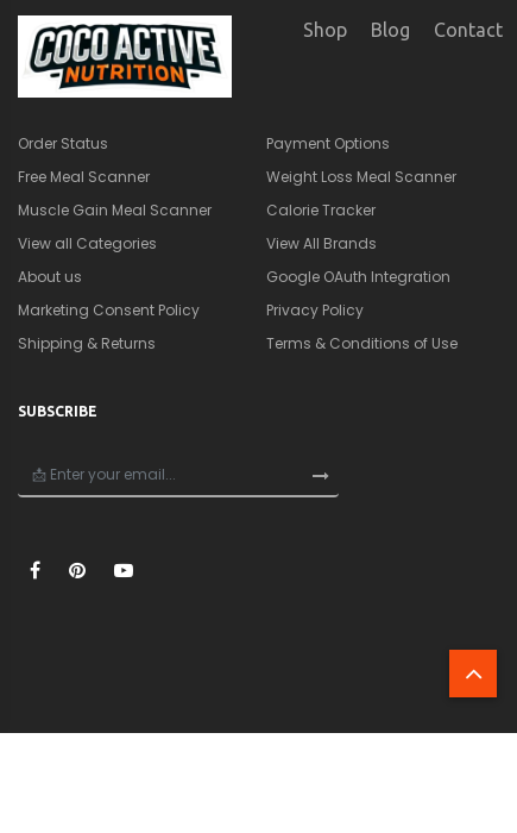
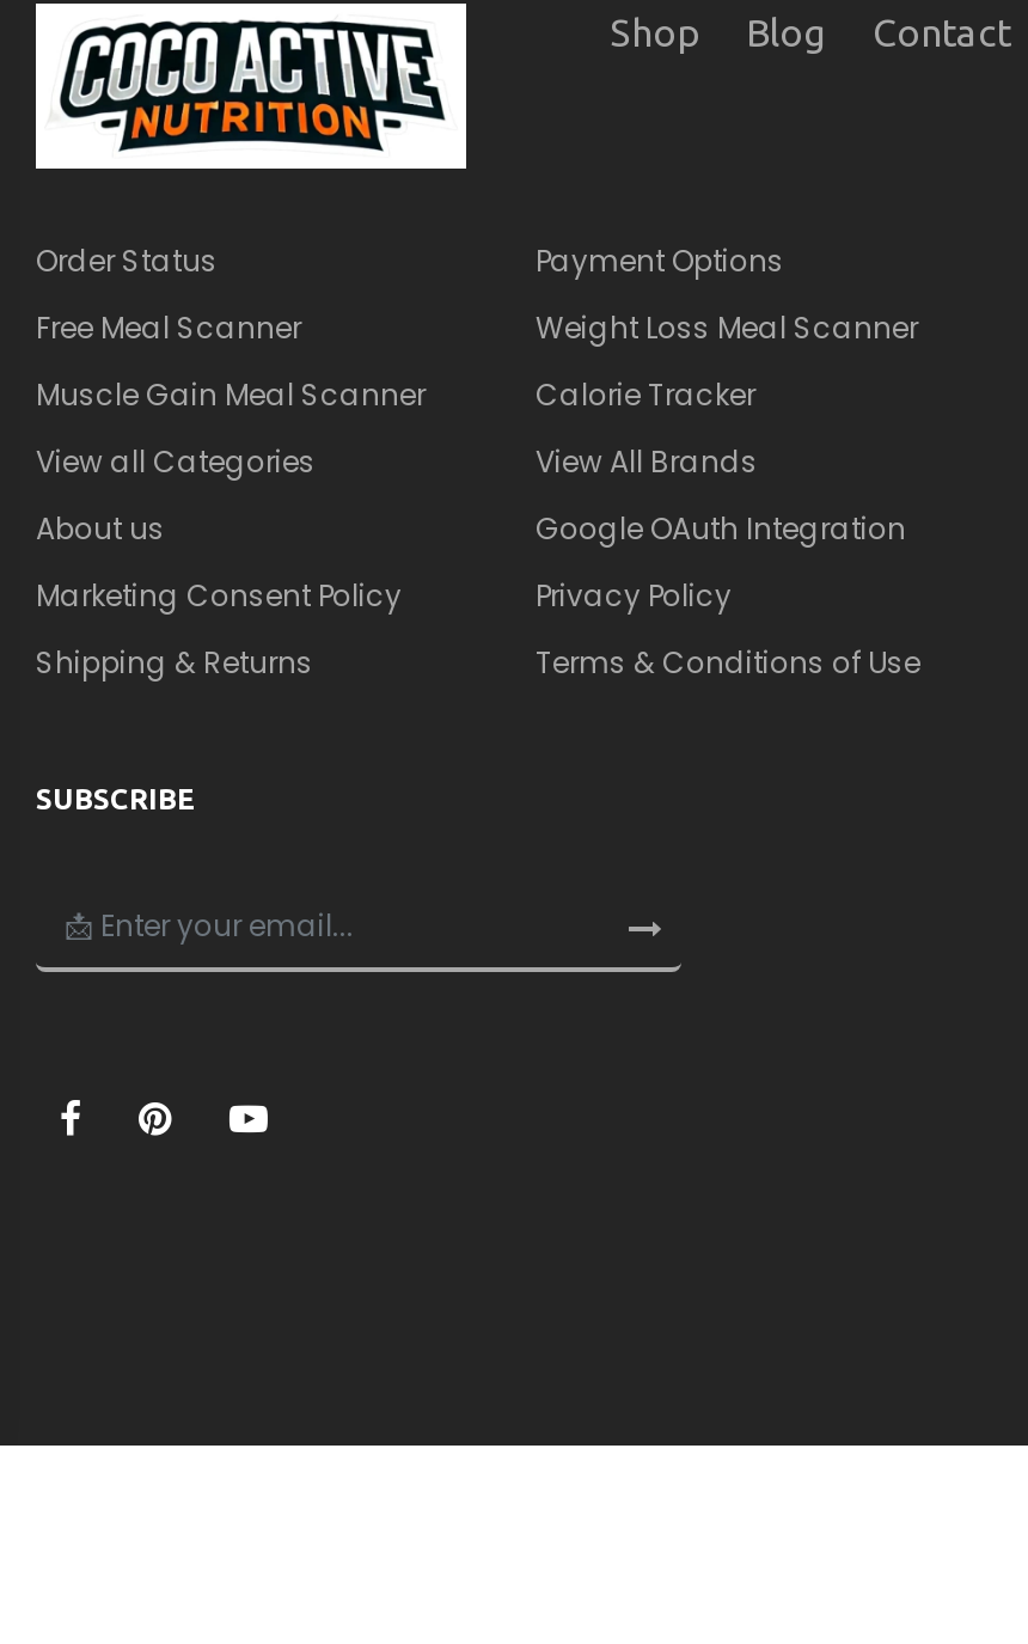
[448,649,498,699] [image] -> none

